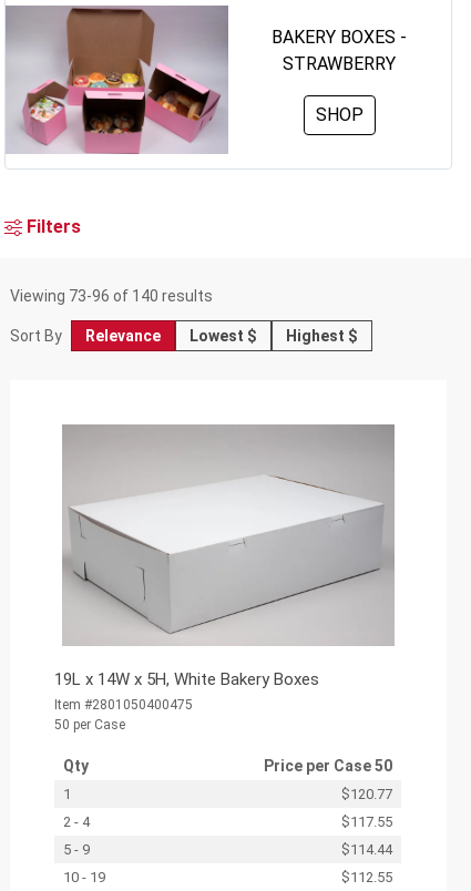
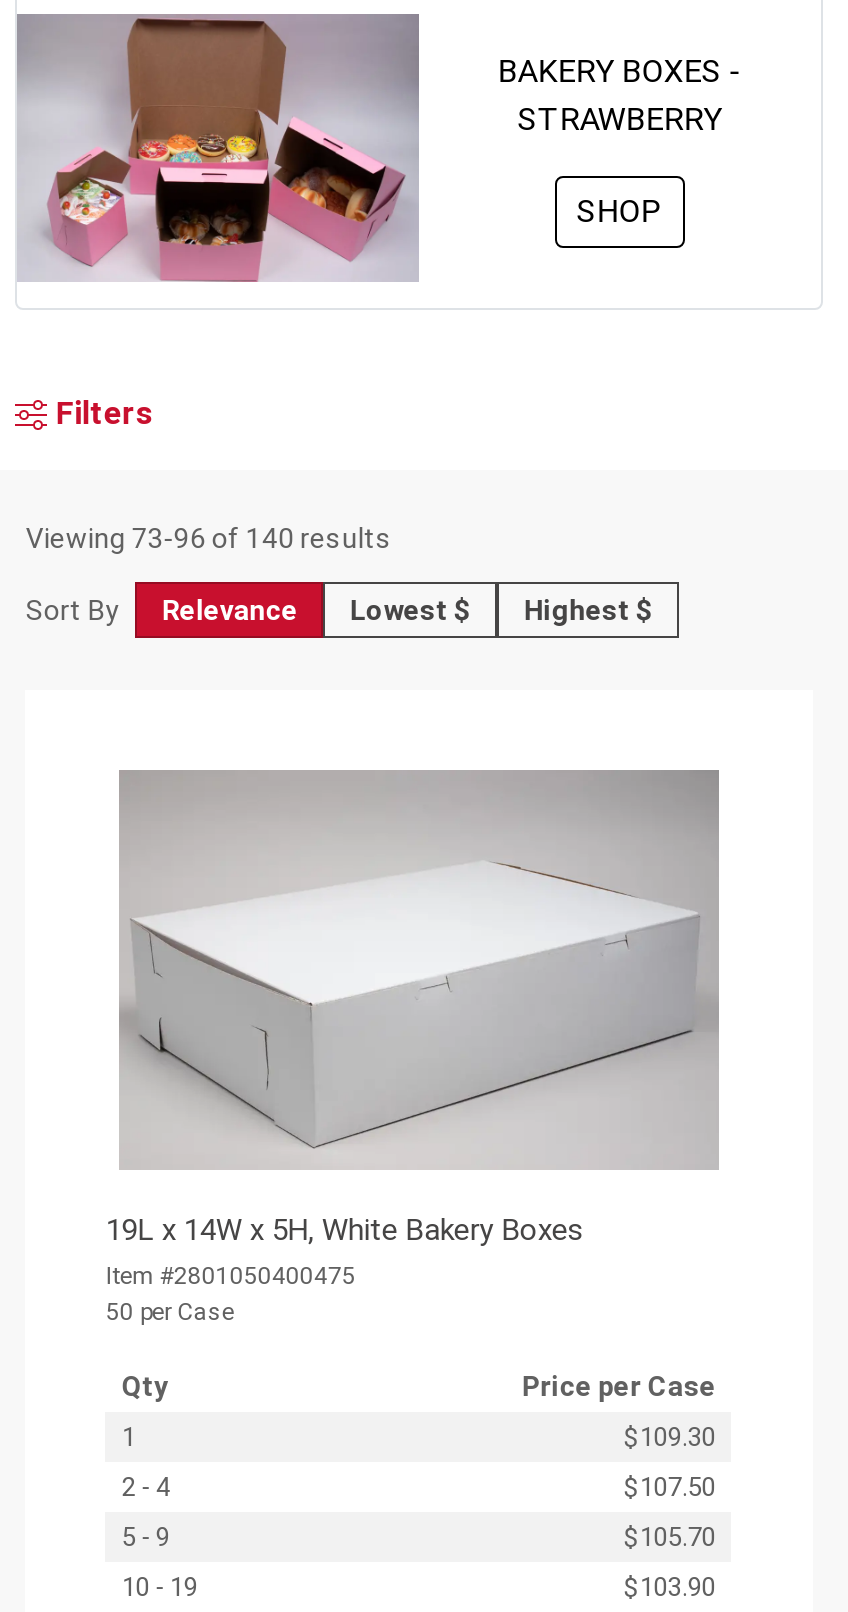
[264,757,393,775] Price per Case 50 -> [522,1370,716,1402] Price per Case
[342,786,393,802] $120.77 -> [624,1422,716,1452] $109.30
[342,813,393,830] $117.55 -> [624,1472,716,1502] $107.50
[342,841,393,858] $114.44 -> [624,1522,716,1552] $105.70
[342,869,393,885] $112.55 -> [624,1572,716,1602] $103.90

